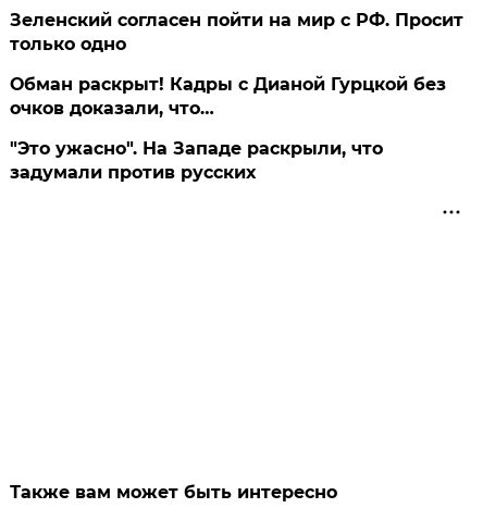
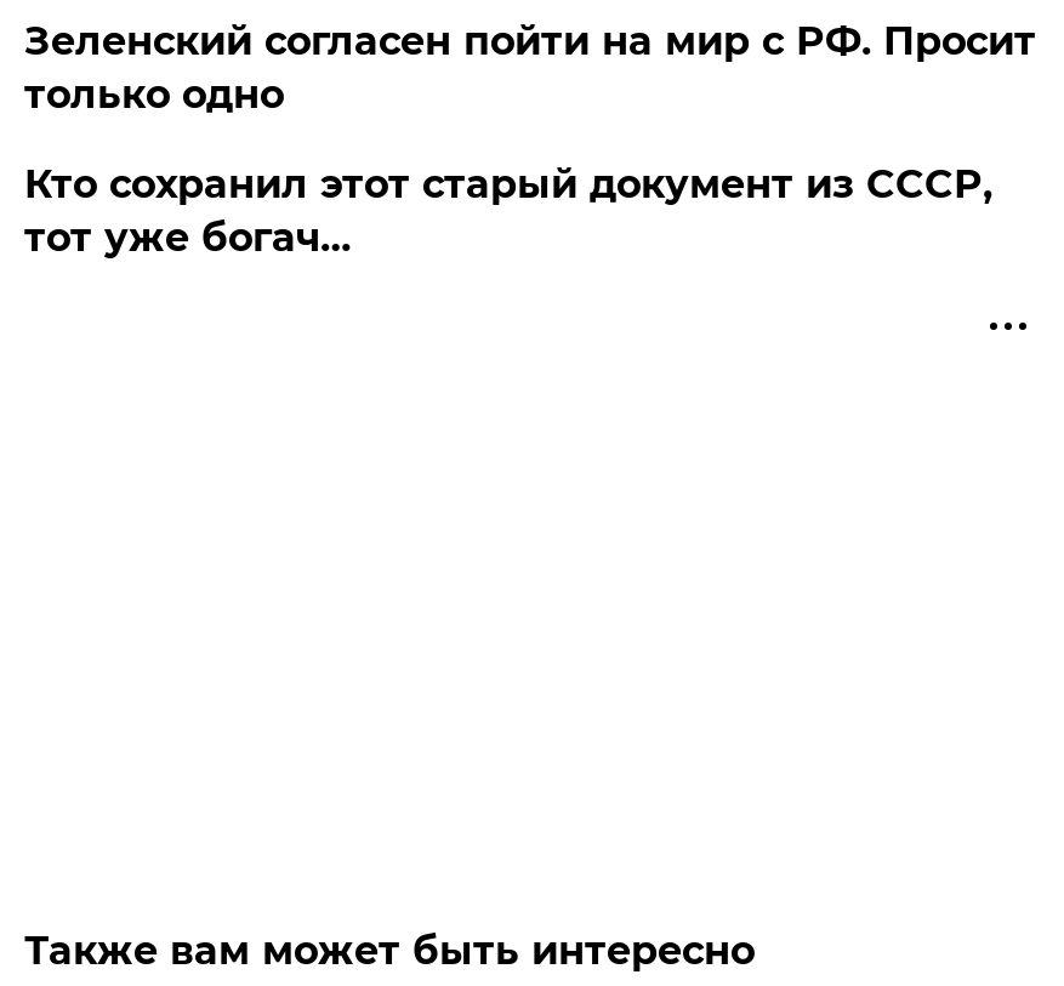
[10,74,446,183] Обман раскрыт! Кадры с Дианой Гурцкой без | очков доказали, что… | "Это ужасно". На Западе раскрыли, что | задумали против русских -> [24,161,992,261] Кто сохранил этот старый документ из СССР, | тот уже богач…

